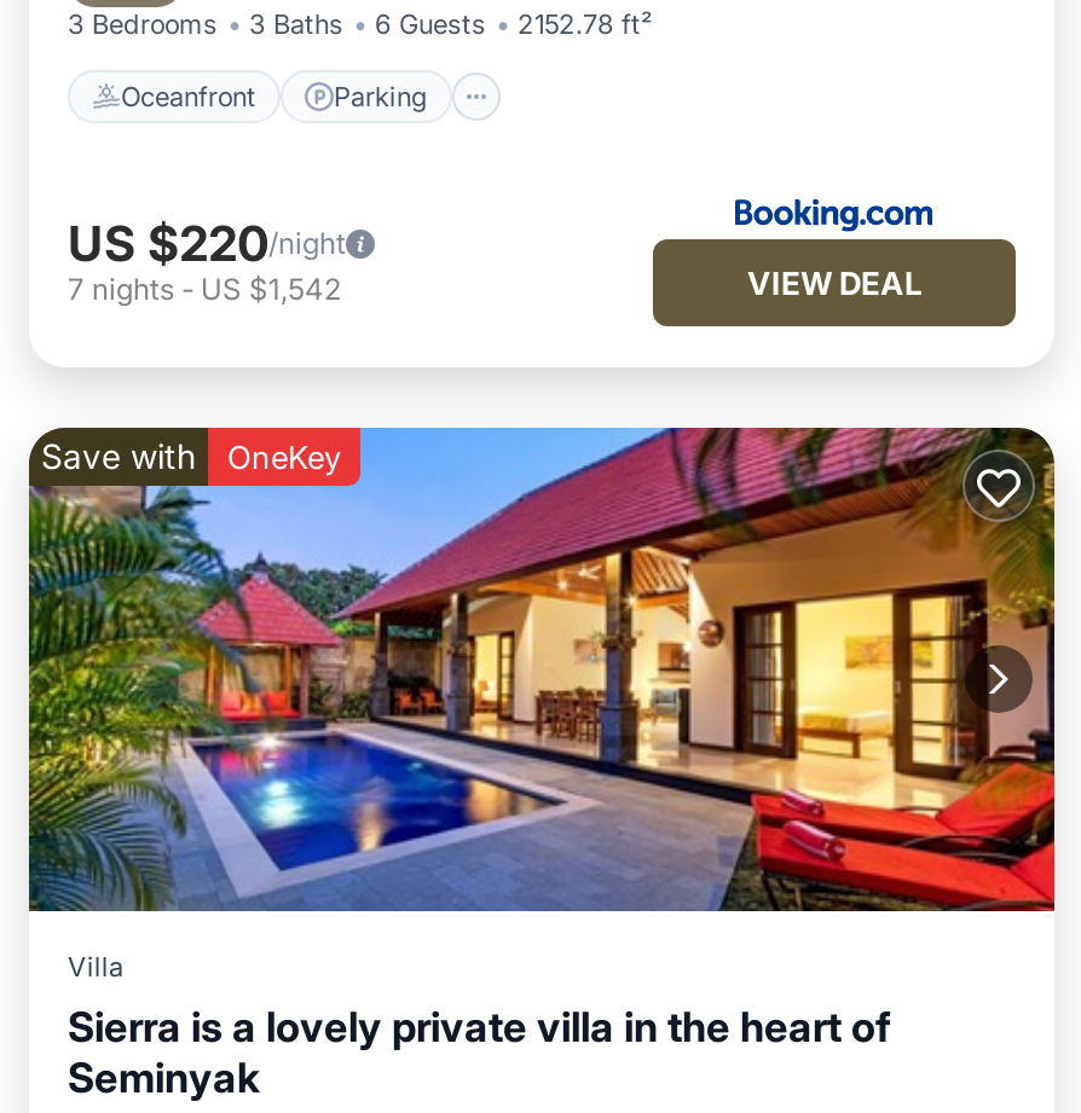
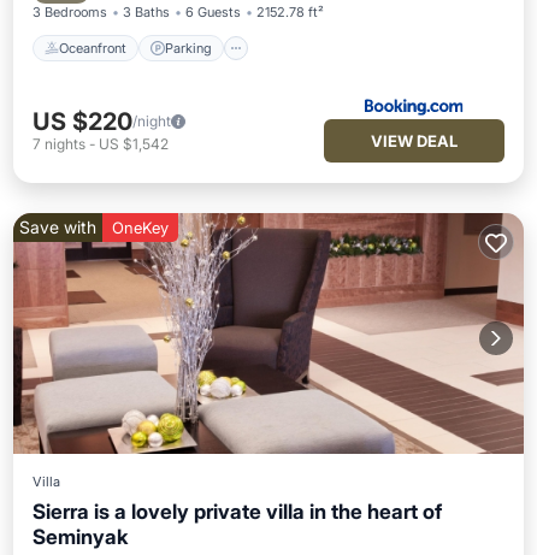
[27,425,1057,914] [image] -> [12,212,525,455] [image]

